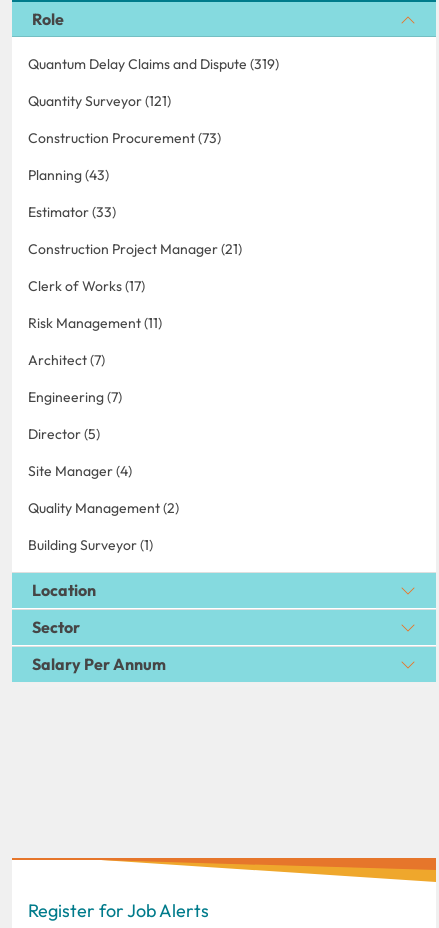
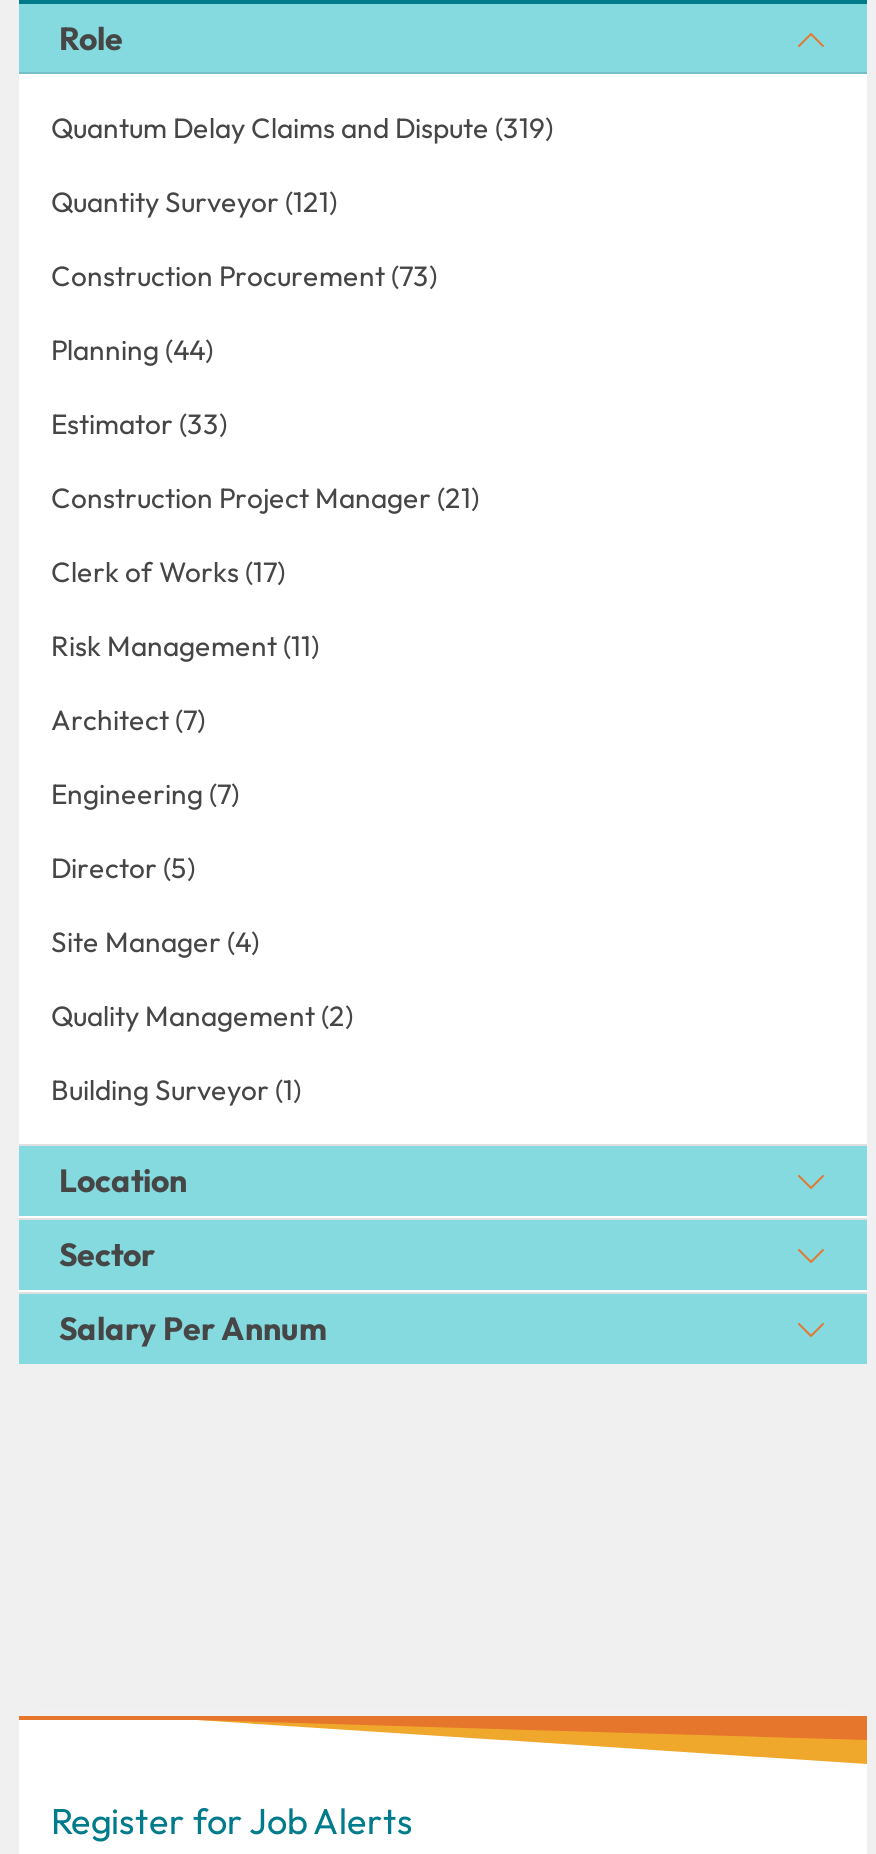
[28,166,109,184] Planning (43) -> [51,333,213,369] Planning (44)

